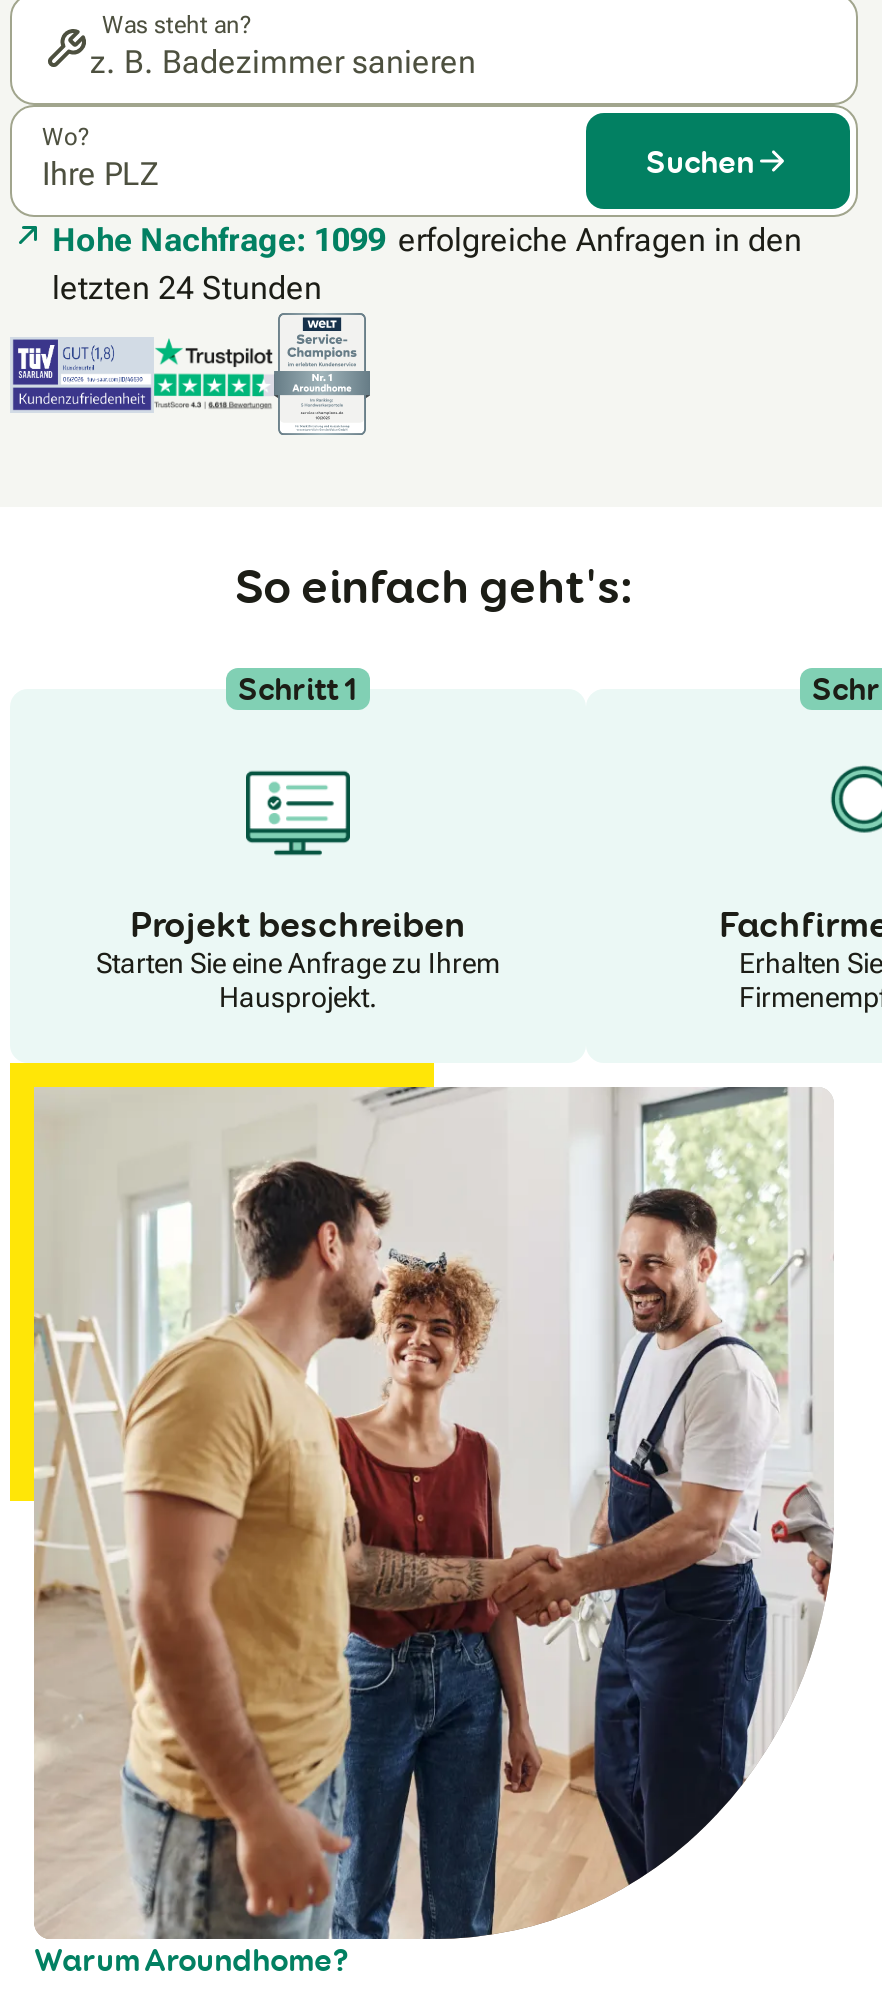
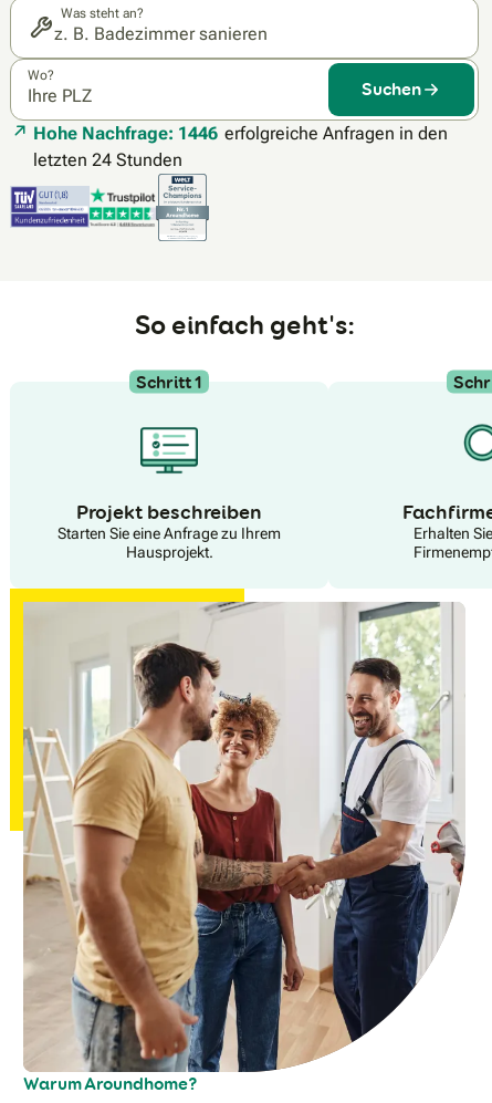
[52,222,802,260] Hohe Nachfrage: 1099 erfolgreiche Anfragen in den -> [33,123,448,144] Hohe Nachfrage: 1446 erfolgreiche Anfragen in den

